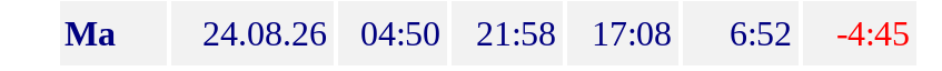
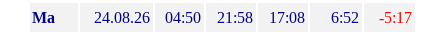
[202,14,910,52] 24.08.26 04:50 21:58 17:08 6:52 -4:45 -> [94,9,412,26] 24.08.26 04:50 21:58 17:08 6:52 -5:17

